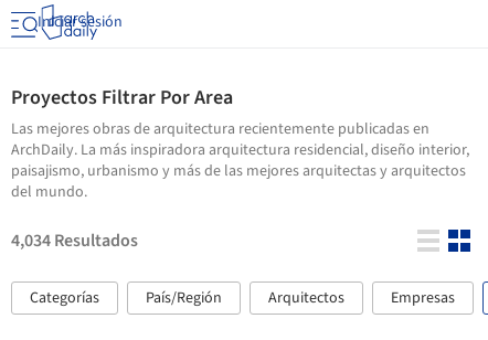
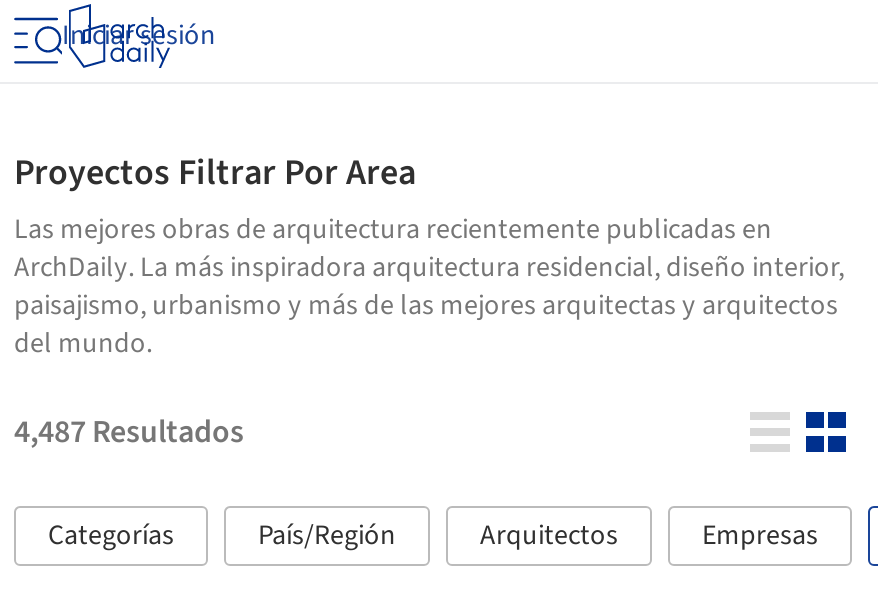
[11,229,138,253] 4,034 Resultados -> [14,410,244,454] 4,487 Resultados

